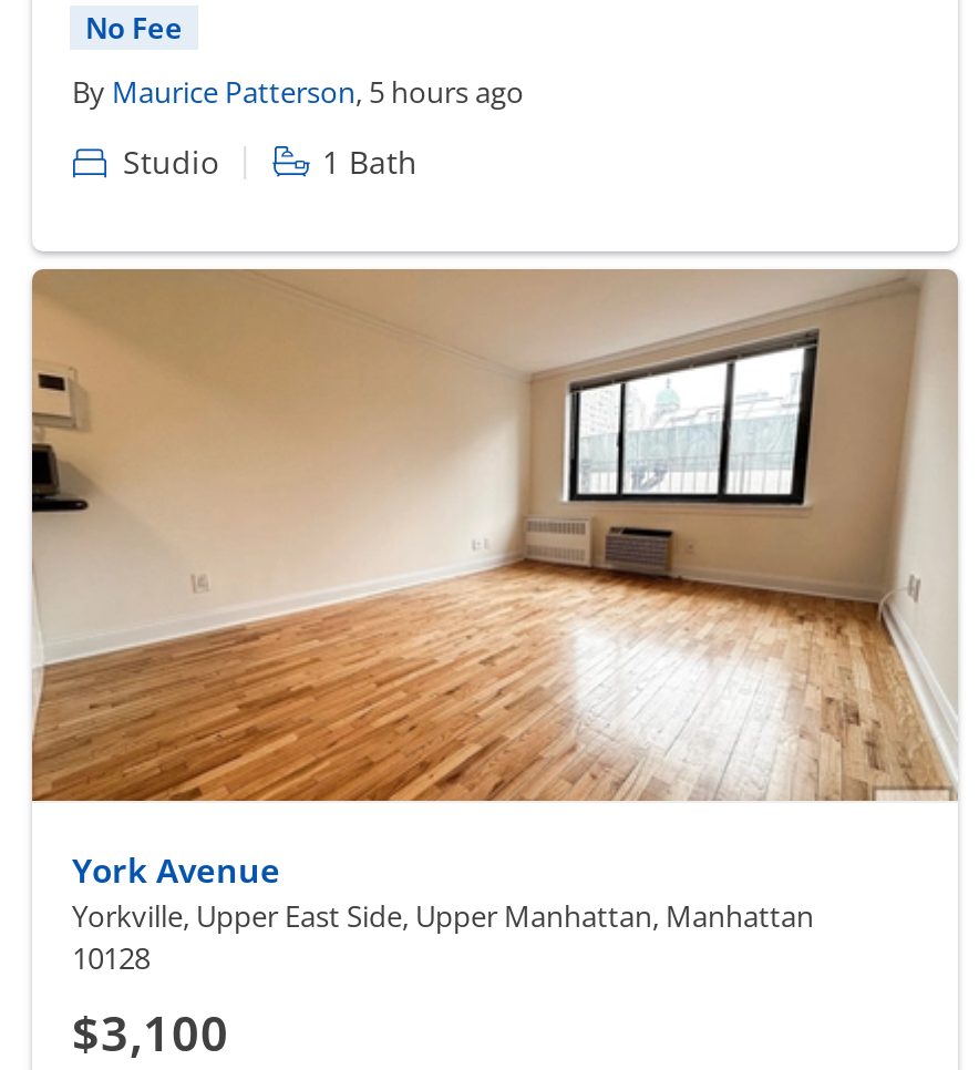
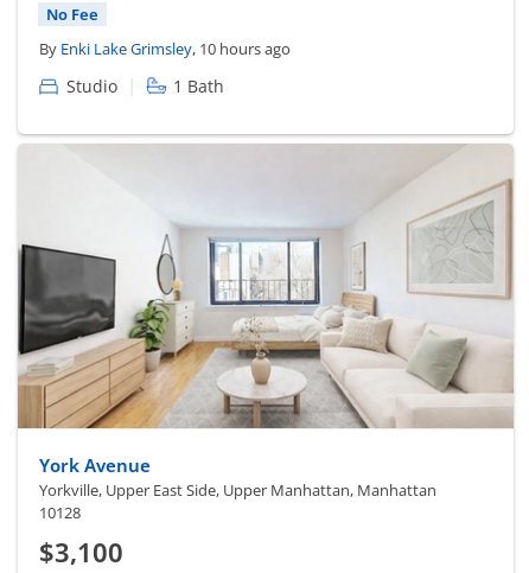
[72,71,524,111] By Maurice Patterson, 5 hours ago -> [39,38,291,60] By Enki Lake Grimsley, 10 hours ago
[30,268,958,804] [image] -> [17,145,514,429] [image]

